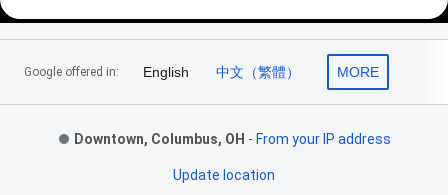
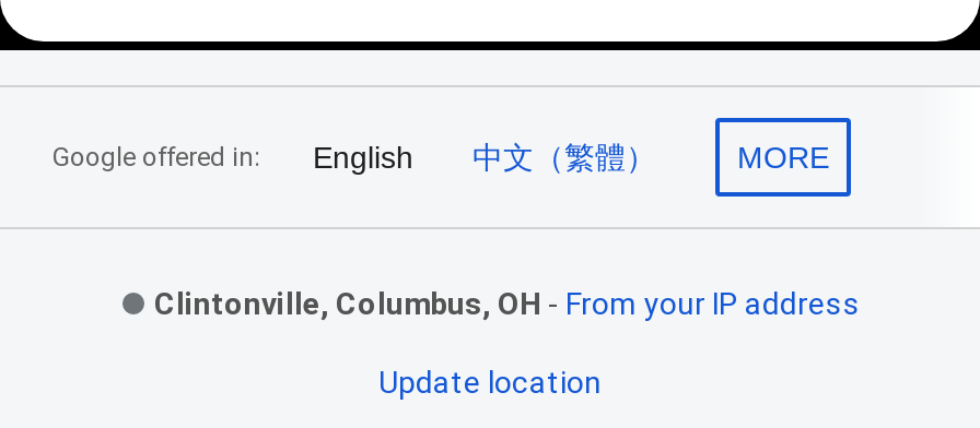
[73,131,390,147] Downtown, Columbus, OH - From your IP address -> [154,286,861,321] Clintonville, Columbus, OH - From your IP address

